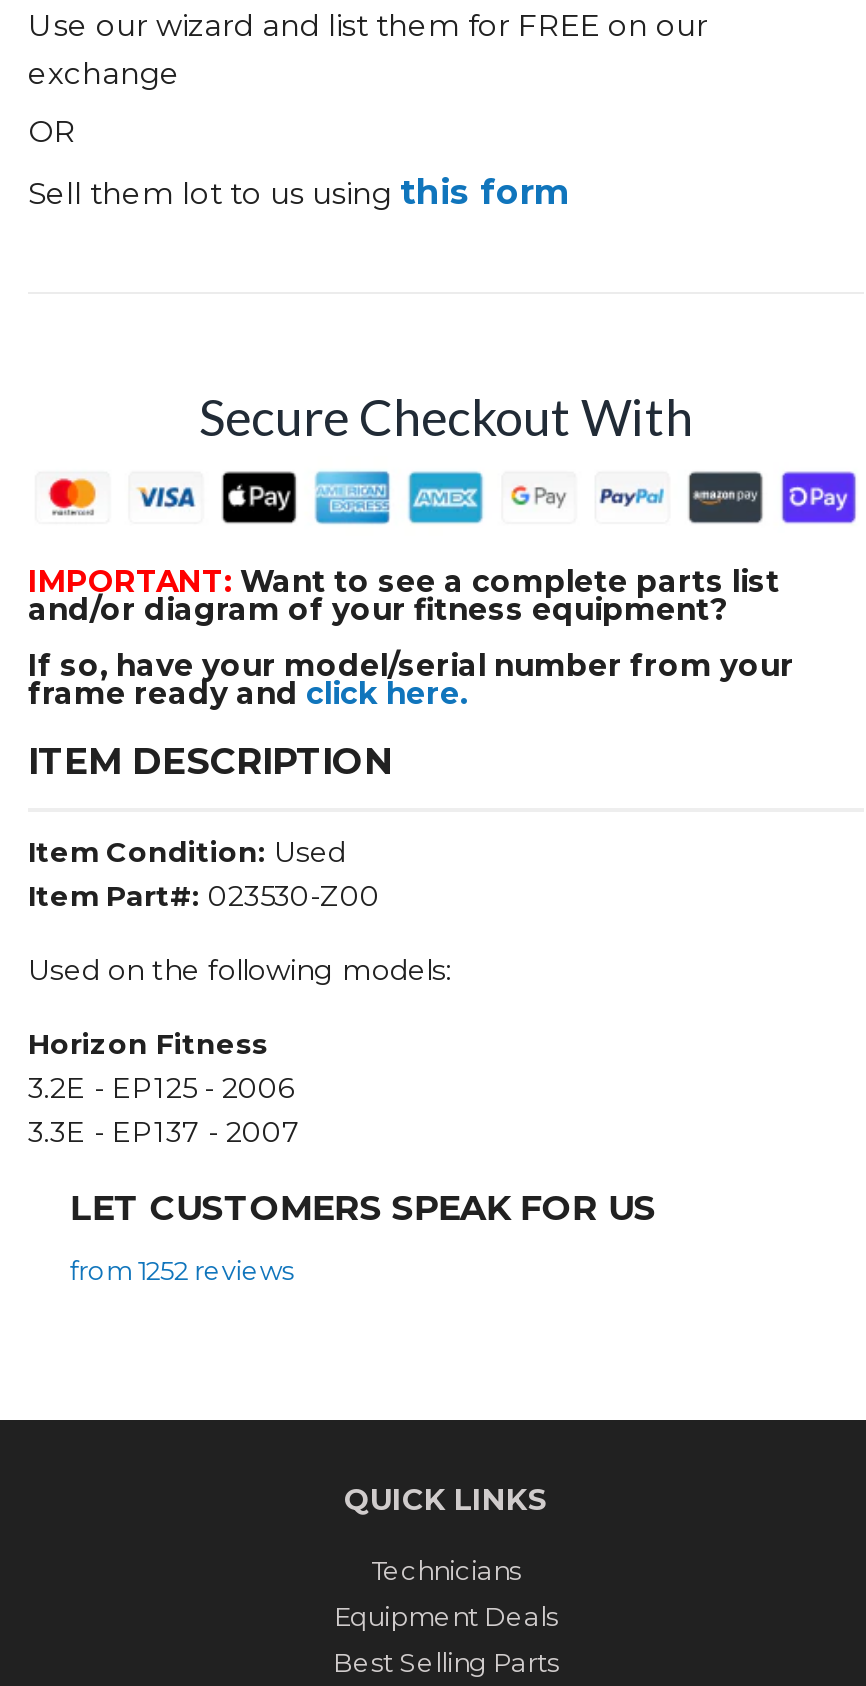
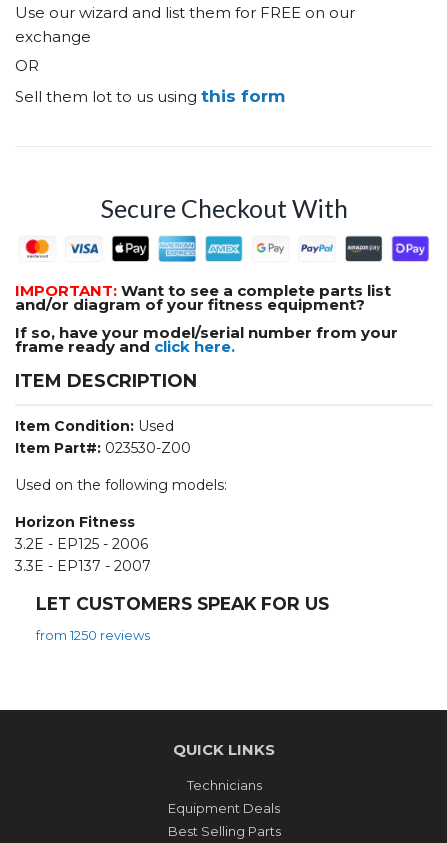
[70,1254,294,1286] from 1252 reviews -> [36,627,150,643] from 1250 reviews

